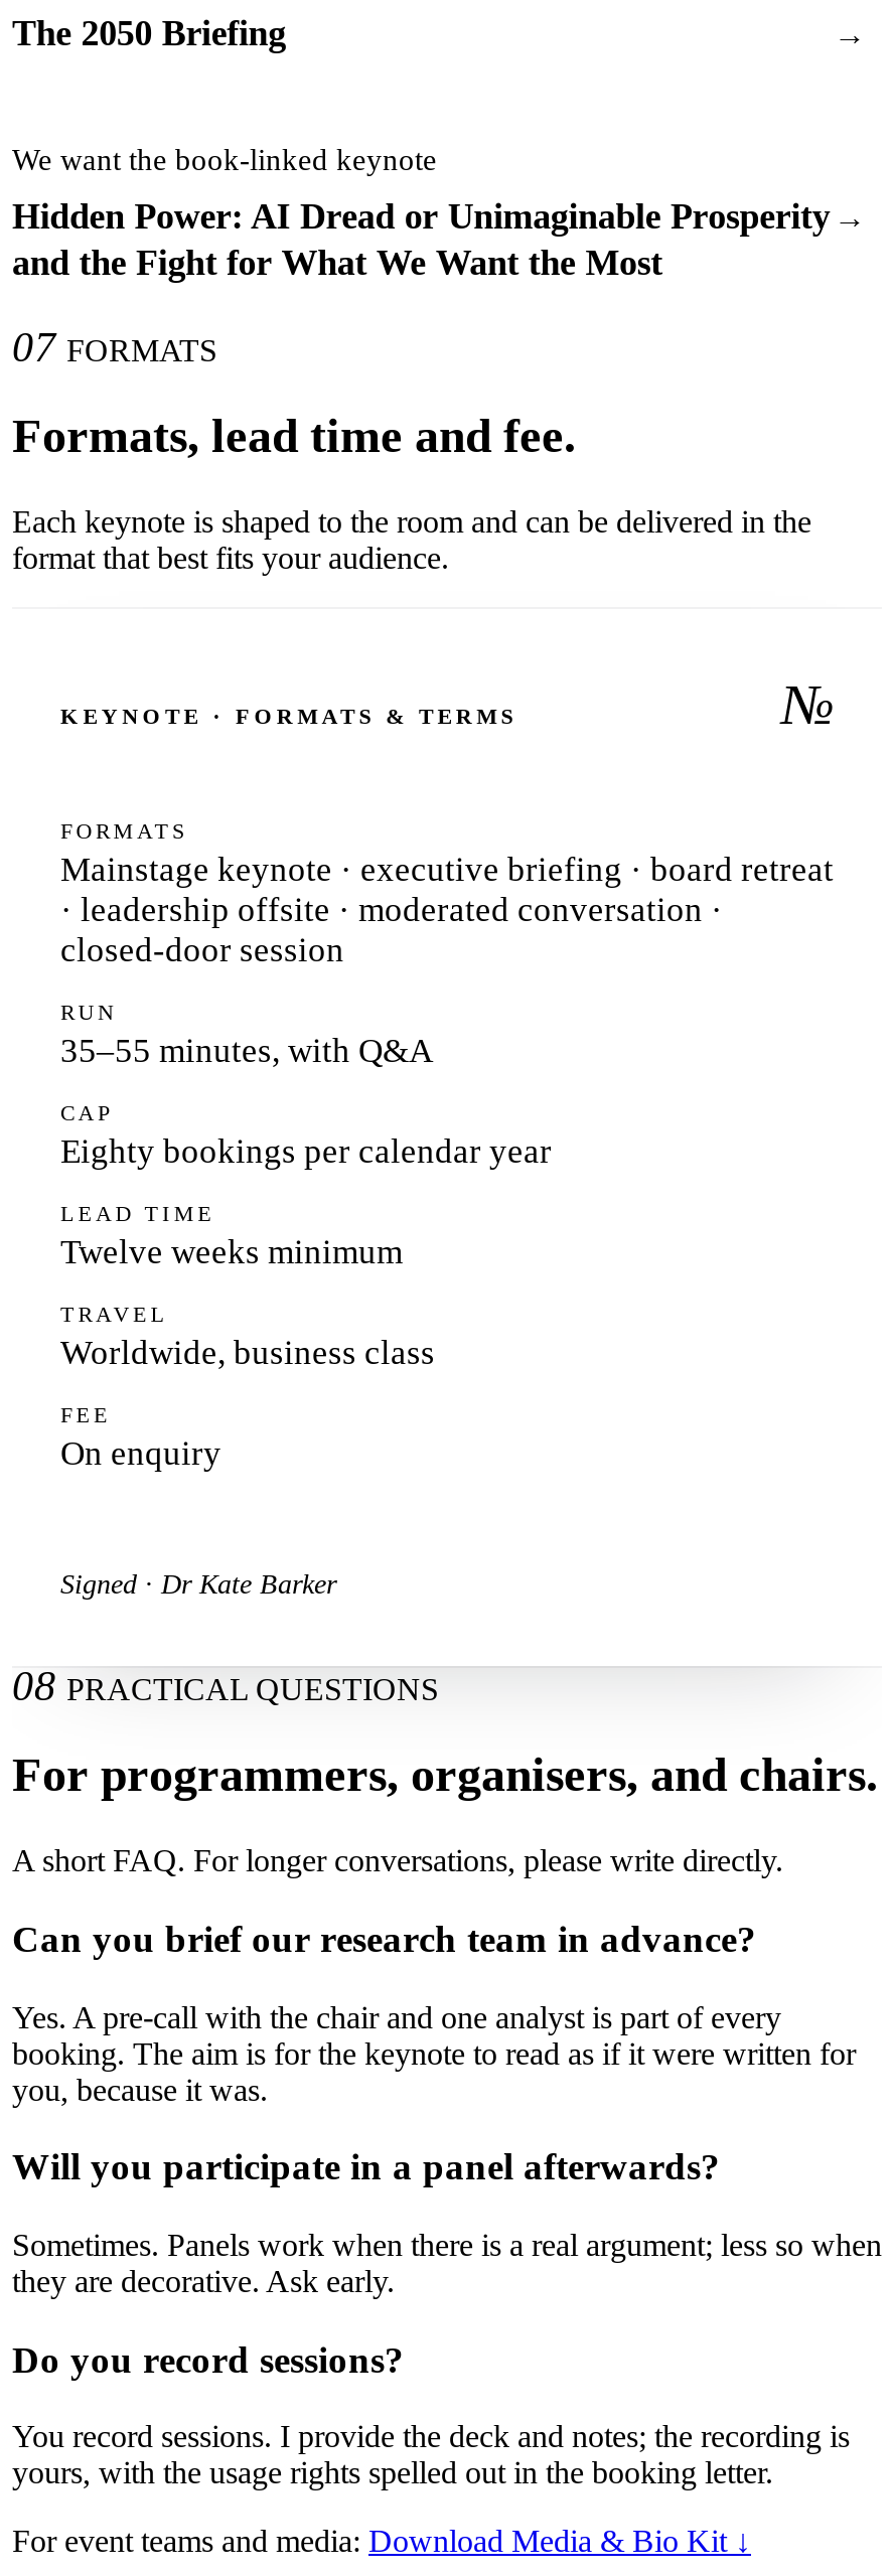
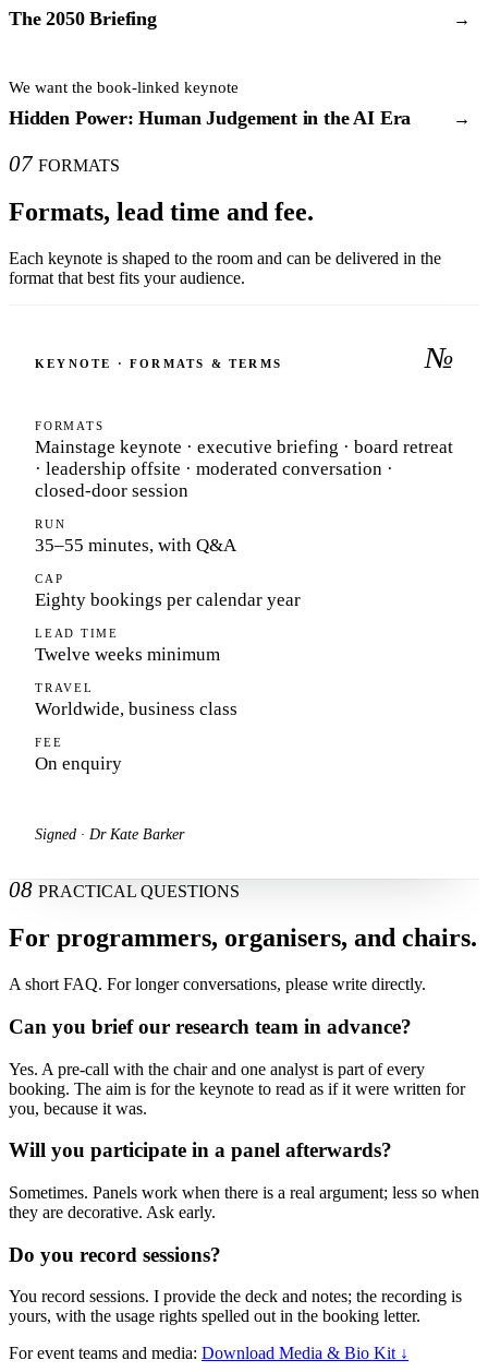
[12,197,830,284] Hidden Power: AI Dread or Unimaginable Prosperity | and the Fight for What We Want the Most -> [9,107,411,129] Hidden Power: Human Judgement in the AI Era

